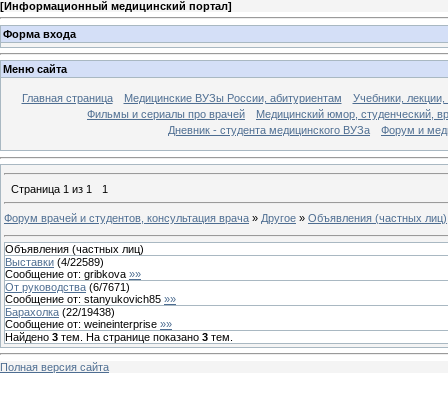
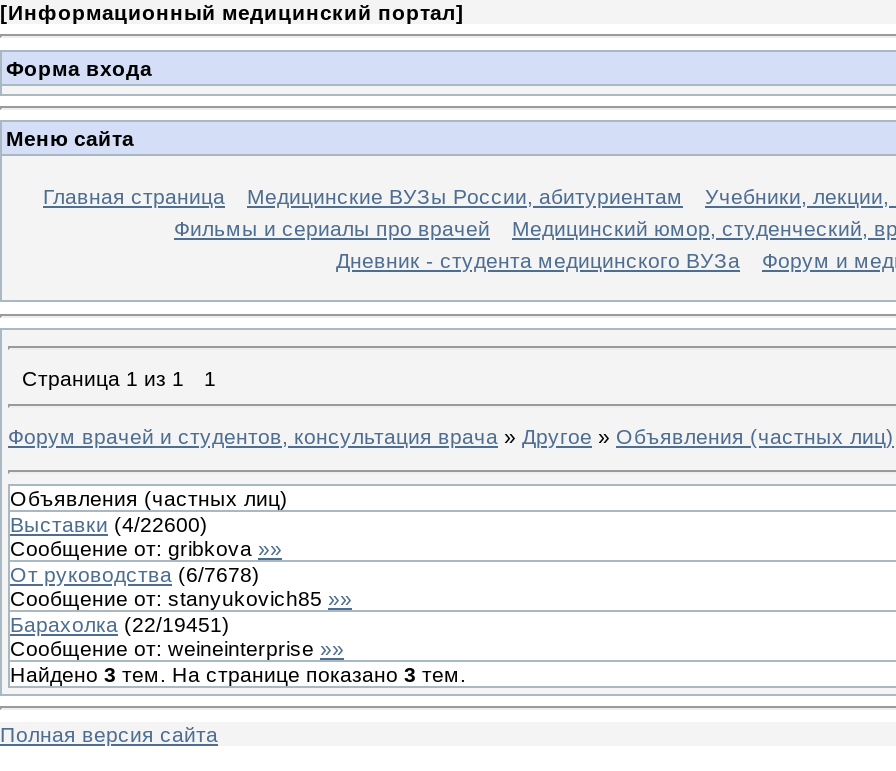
[5,256,104,268] Выставки (4/22589) -> [10,512,208,536] Выставки (4/22600)
[5,281,130,293] От руководства (6/7671) -> [10,562,260,586] От руководства (6/7678)
[5,306,115,318] Барахолка (22/19438) -> [10,612,230,636] Барахолка (22/19451)

